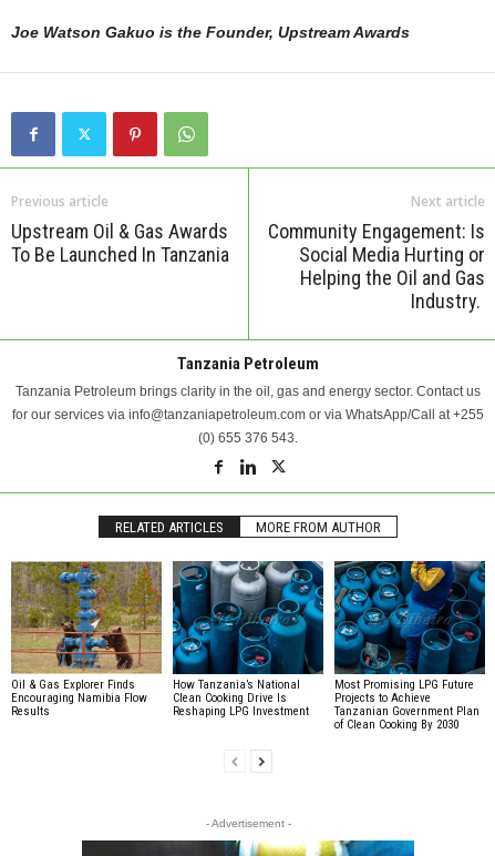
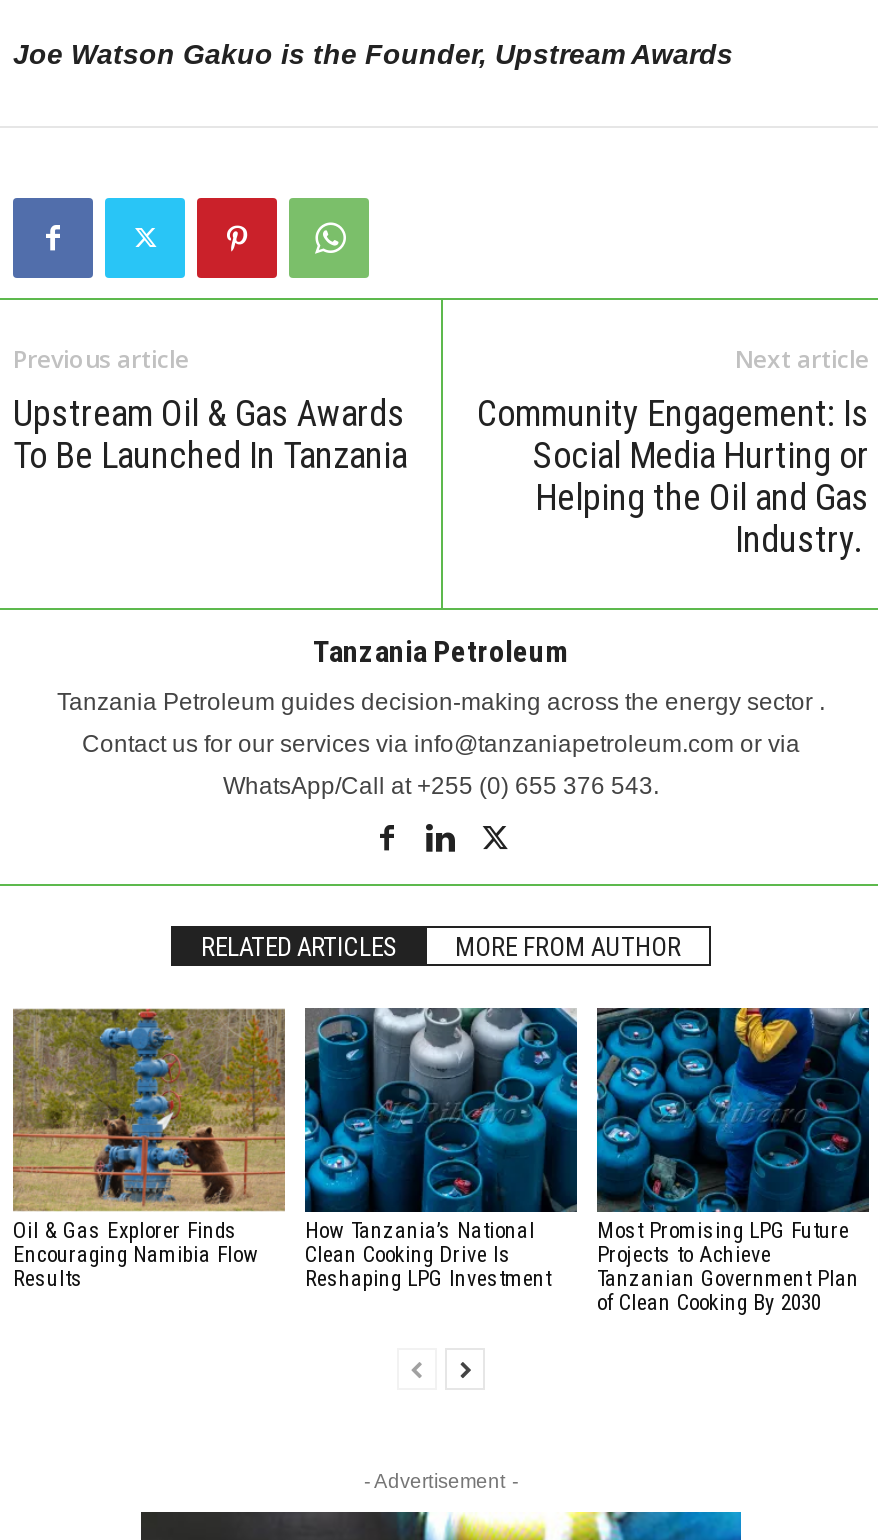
[16,384,481,399] Tanzania Petroleum brings clarity in the oil, gas and energy sector. Contact us -> [57,688,825,716] Tanzania Petroleum guides decision-making across the energy sector .
[12,407,484,422] for our services via info@tanzaniapetroleum.com or via WhatsApp/Call at +255 -> [82,730,800,758] Contact us for our services via info@tanzaniapetroleum.com or via
[198,430,298,446] (0) 655 376 543. -> [223,772,659,800] WhatsApp/Call at +255 (0) 655 376 543.

